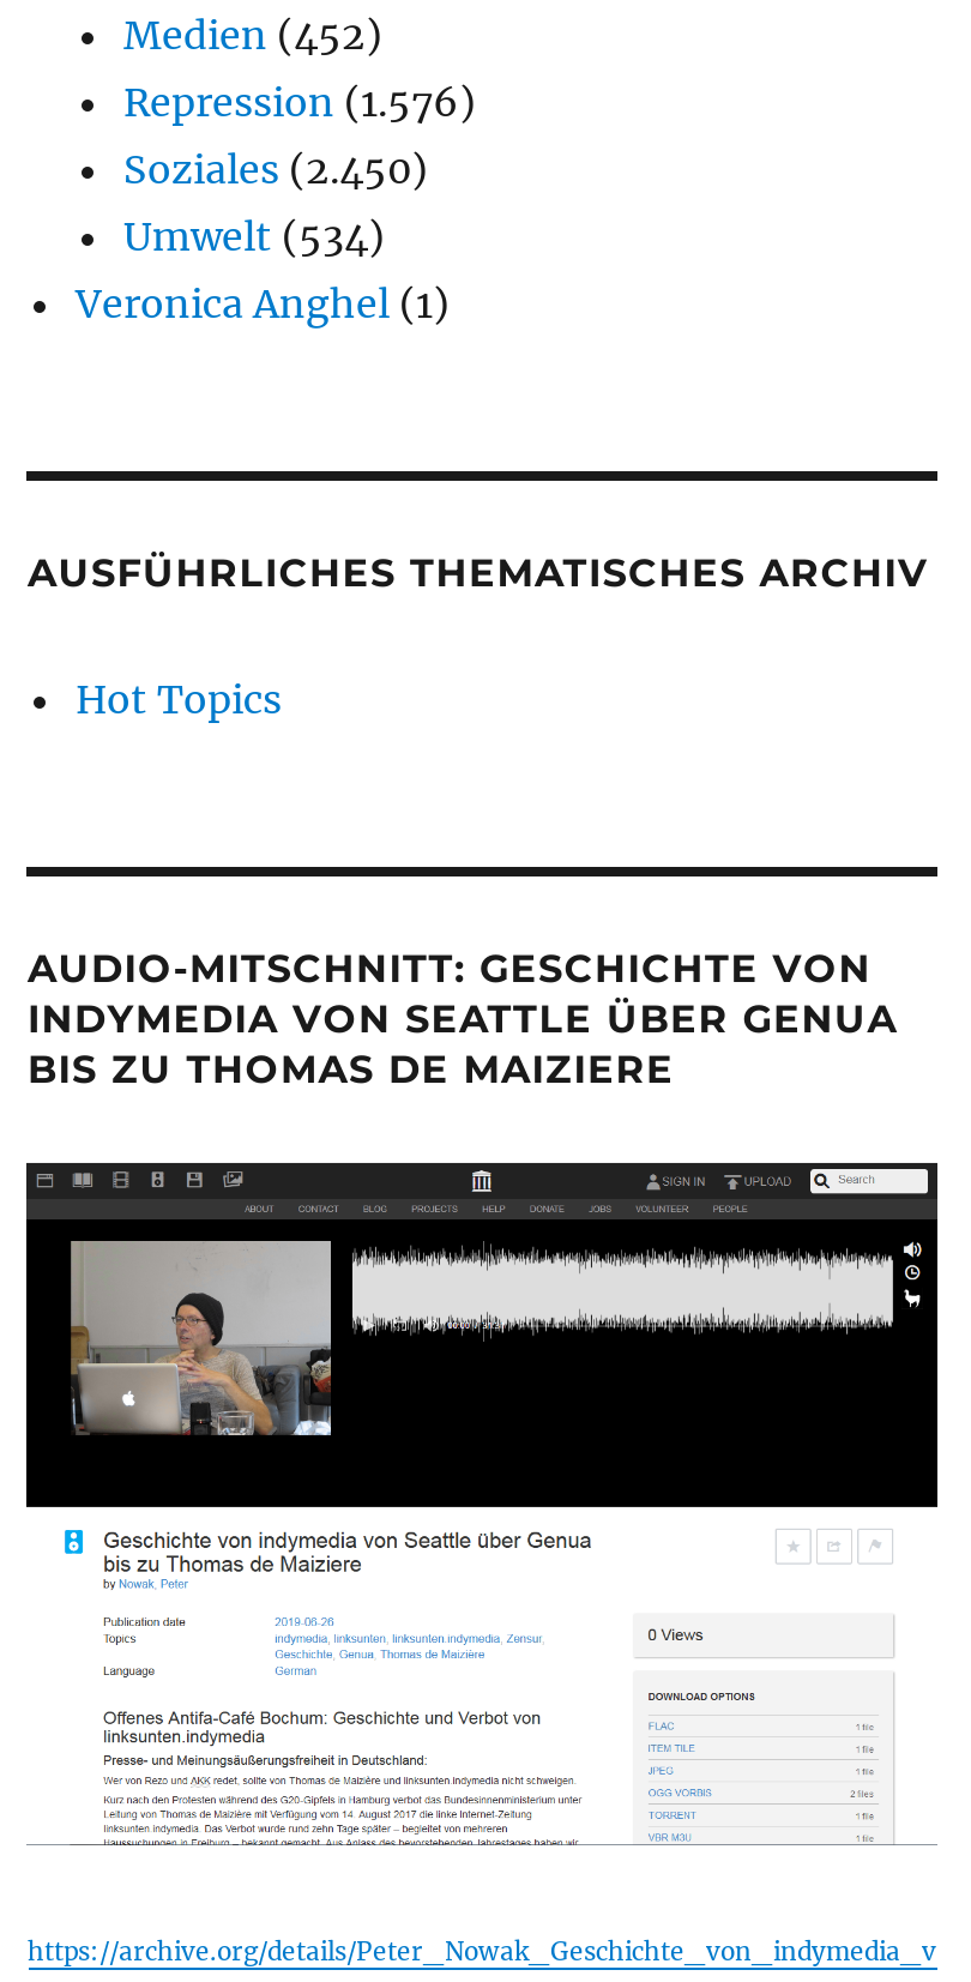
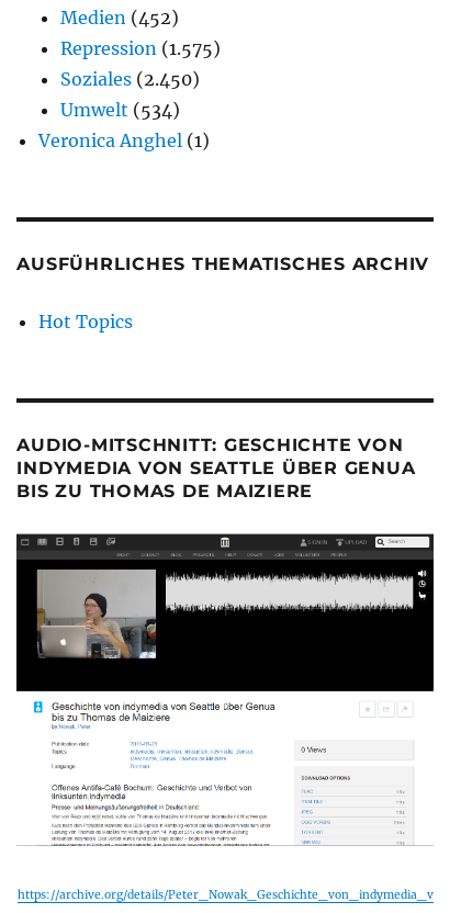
[123,77,476,125] Repression (1.576) -> [61,37,221,59] Repression (1.575)

